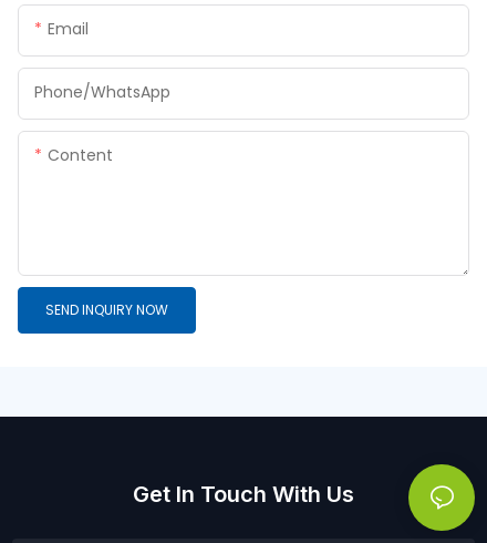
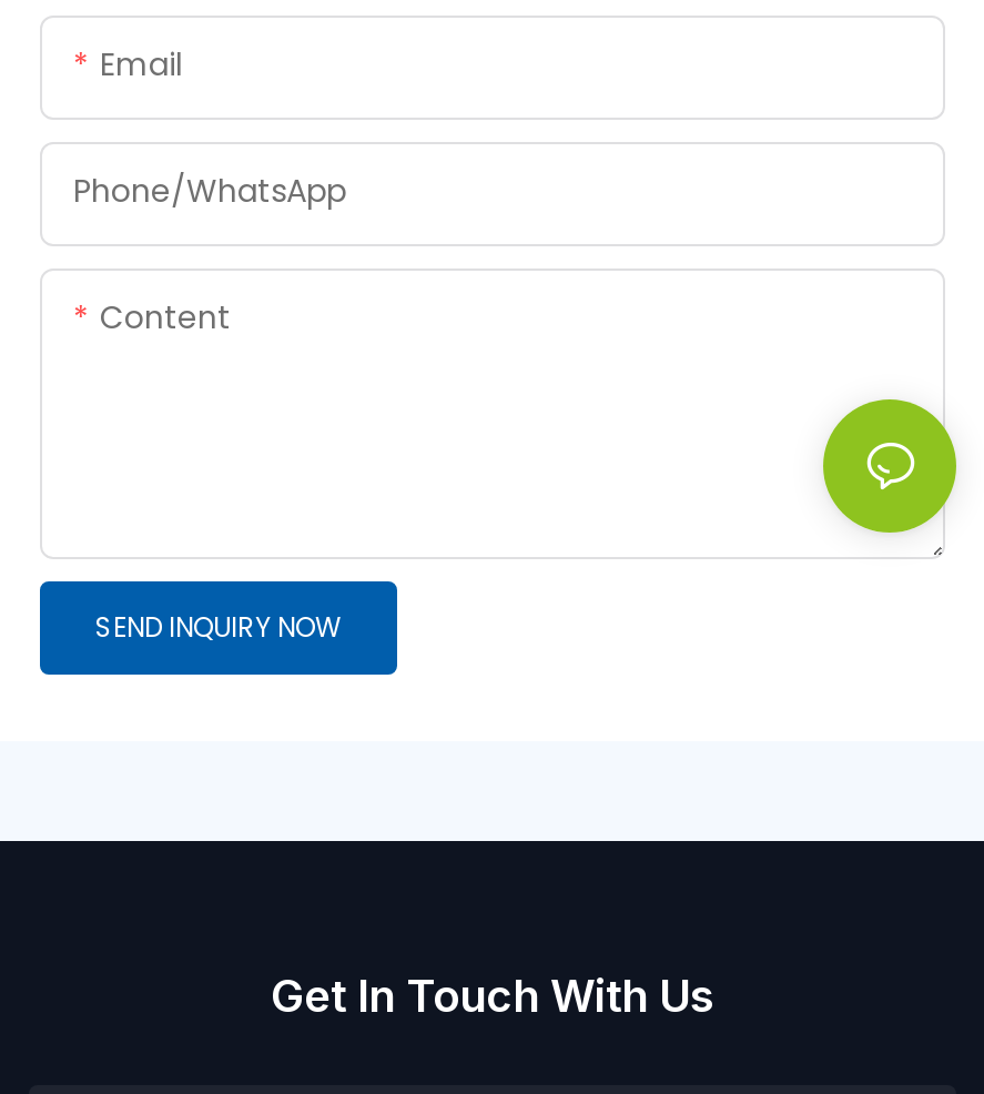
none -> [821,397,958,535] [image]
[407,463,476,532] [image] -> none

